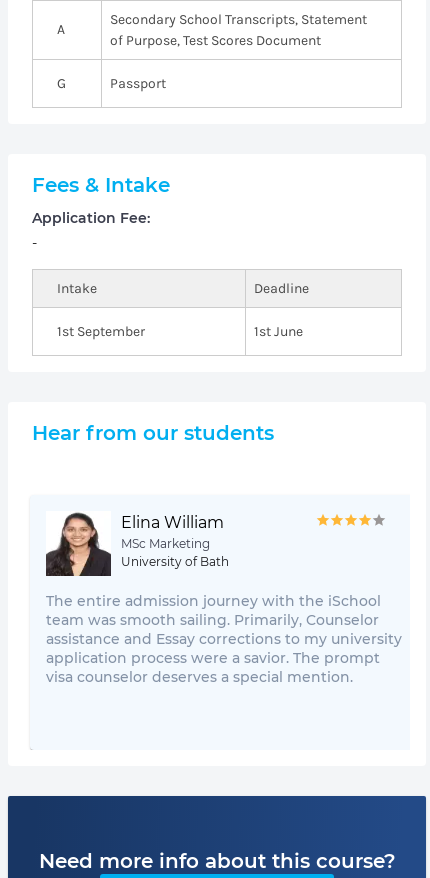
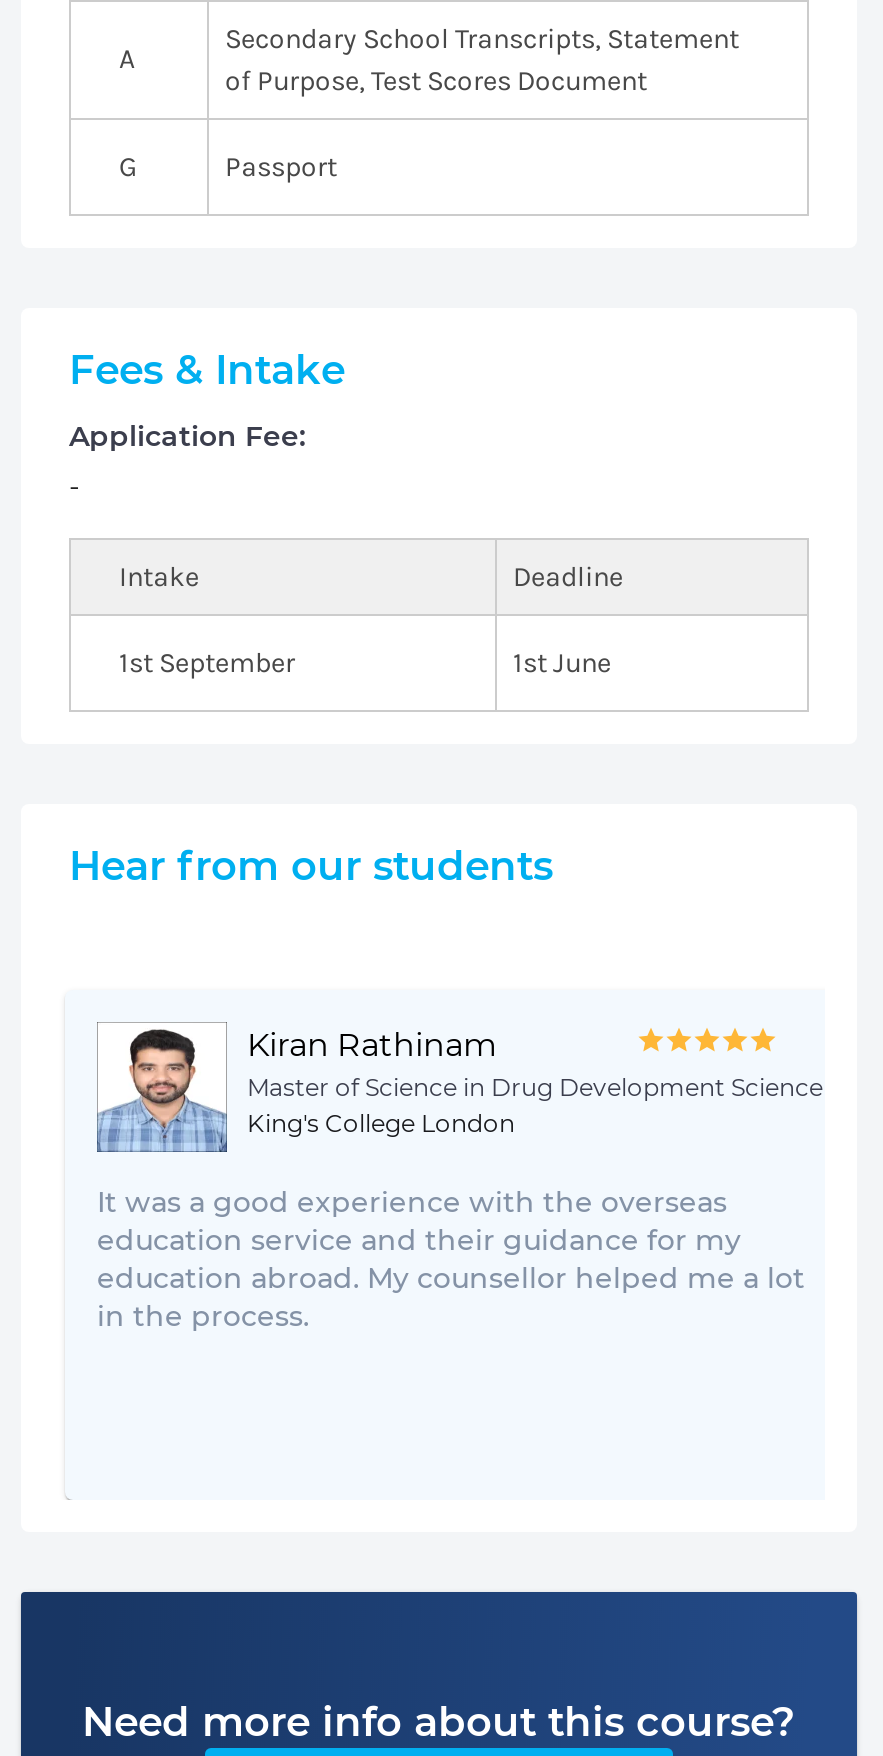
[45,512,229,577] [image] | Elina William | MSc Marketing | University of Bath -> [95,1026,823,1154] [image] | Kiran Rathinam | Master of Science in Drug Development Science | King's College London
[46,592,402,686] The entire admission journey with the iSchool | team was smooth sailing. Primarily, Counselor | assistance and Essay corrections to my university | application process were a savior. The prompt | visa counselor deserves a special mention. -> [97,1184,805,1334] It was a good experience with the overseas | education service and their guidance for my | education abroad. My counsellor helped me a lot | in the process.

